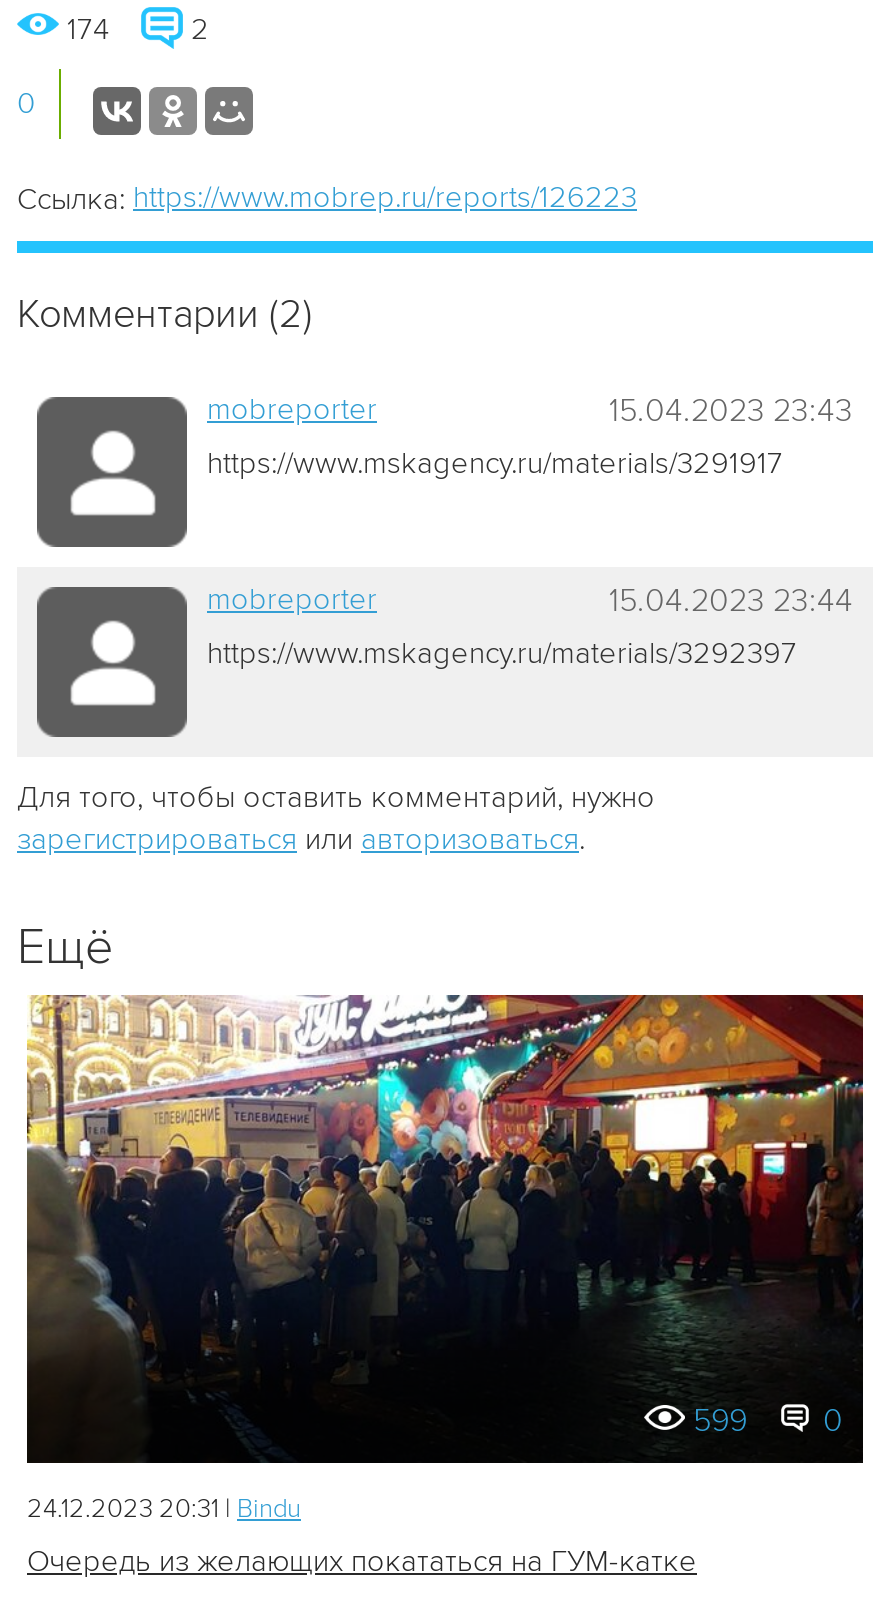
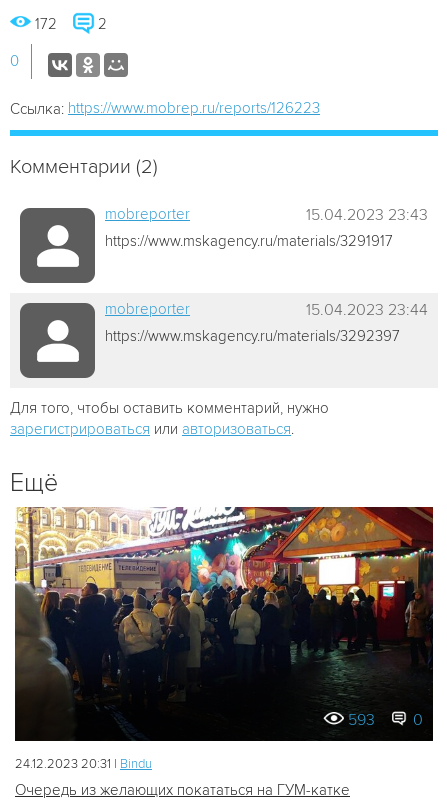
[67,10,109,46] 174 -> [35,15,57,33] 172
[693,1401,843,1441] 599 0 -> [348,710,423,730] 593 0

